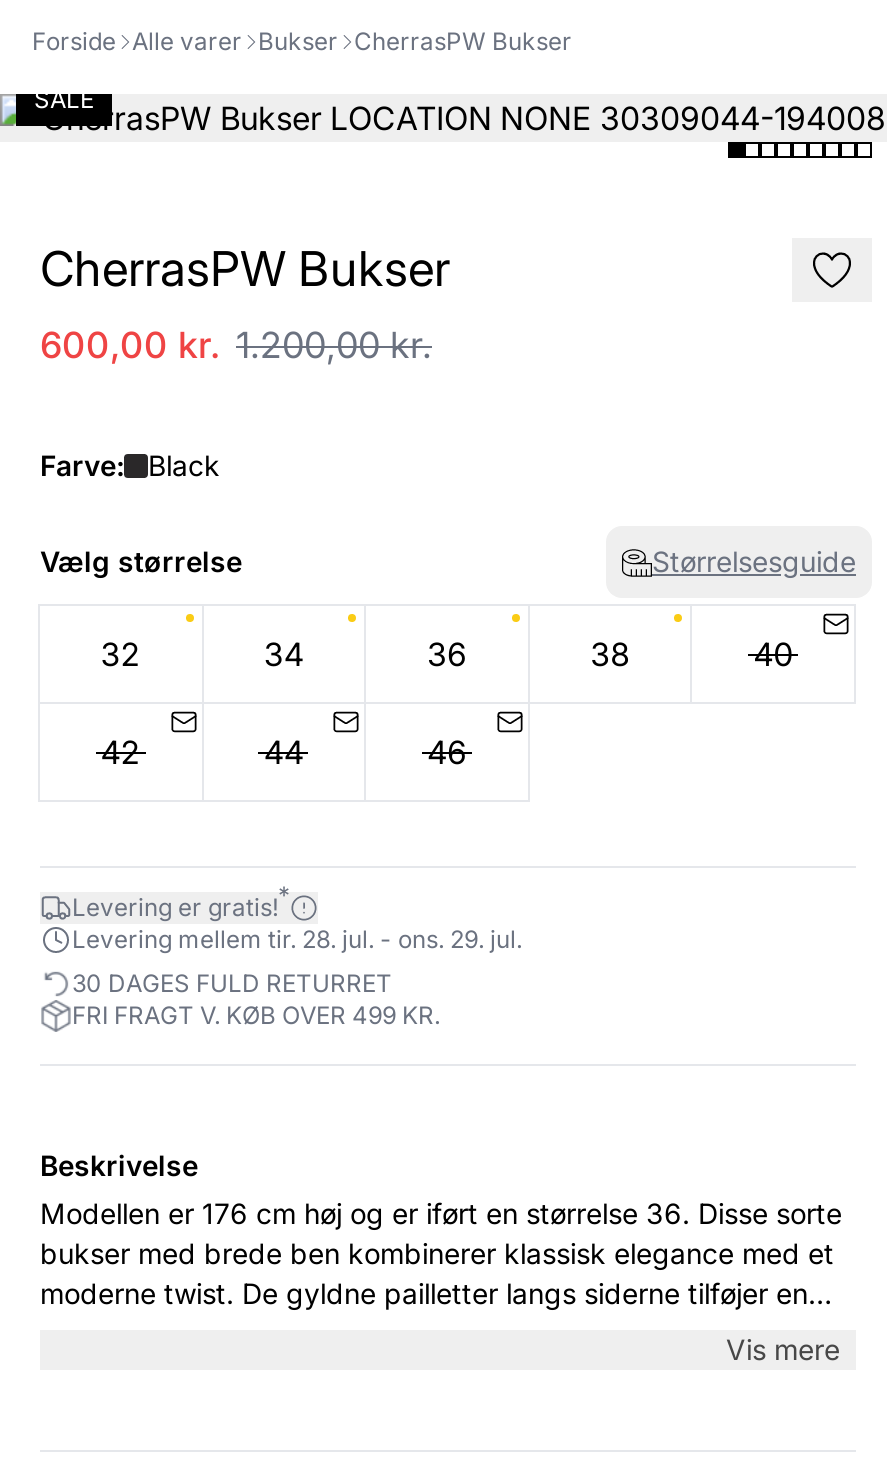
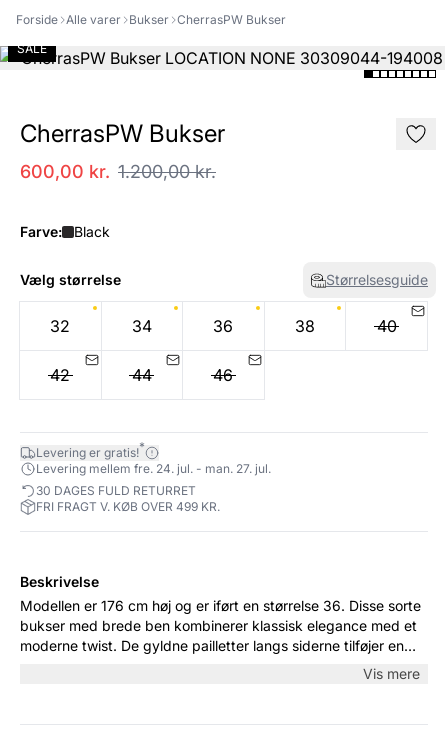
[72,924,522,954] Levering mellem tir. 28. jul. - ons. 29. jul. -> [36,461,271,476] Levering mellem fre. 24. jul. - man. 27. jul.

